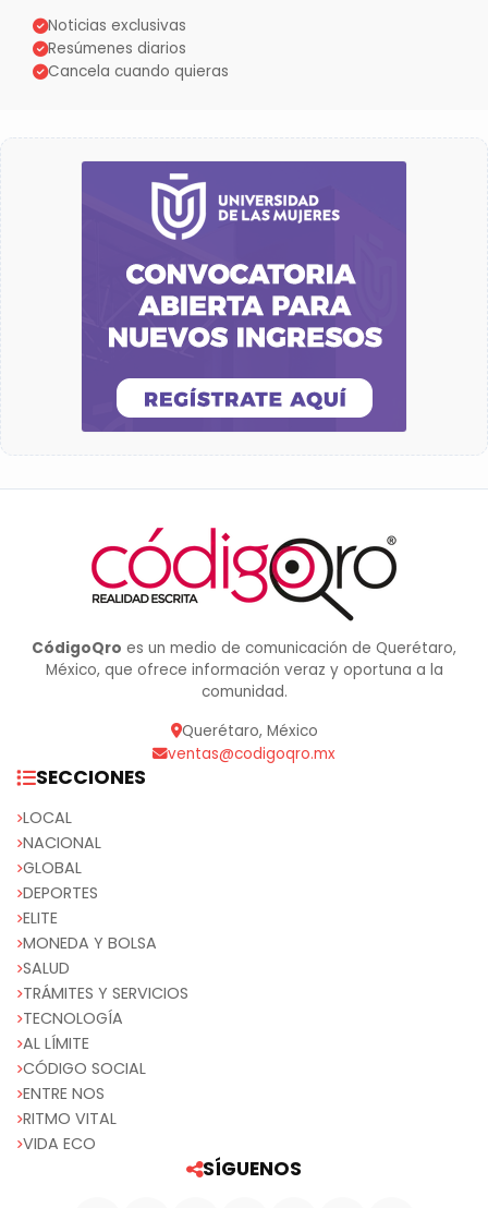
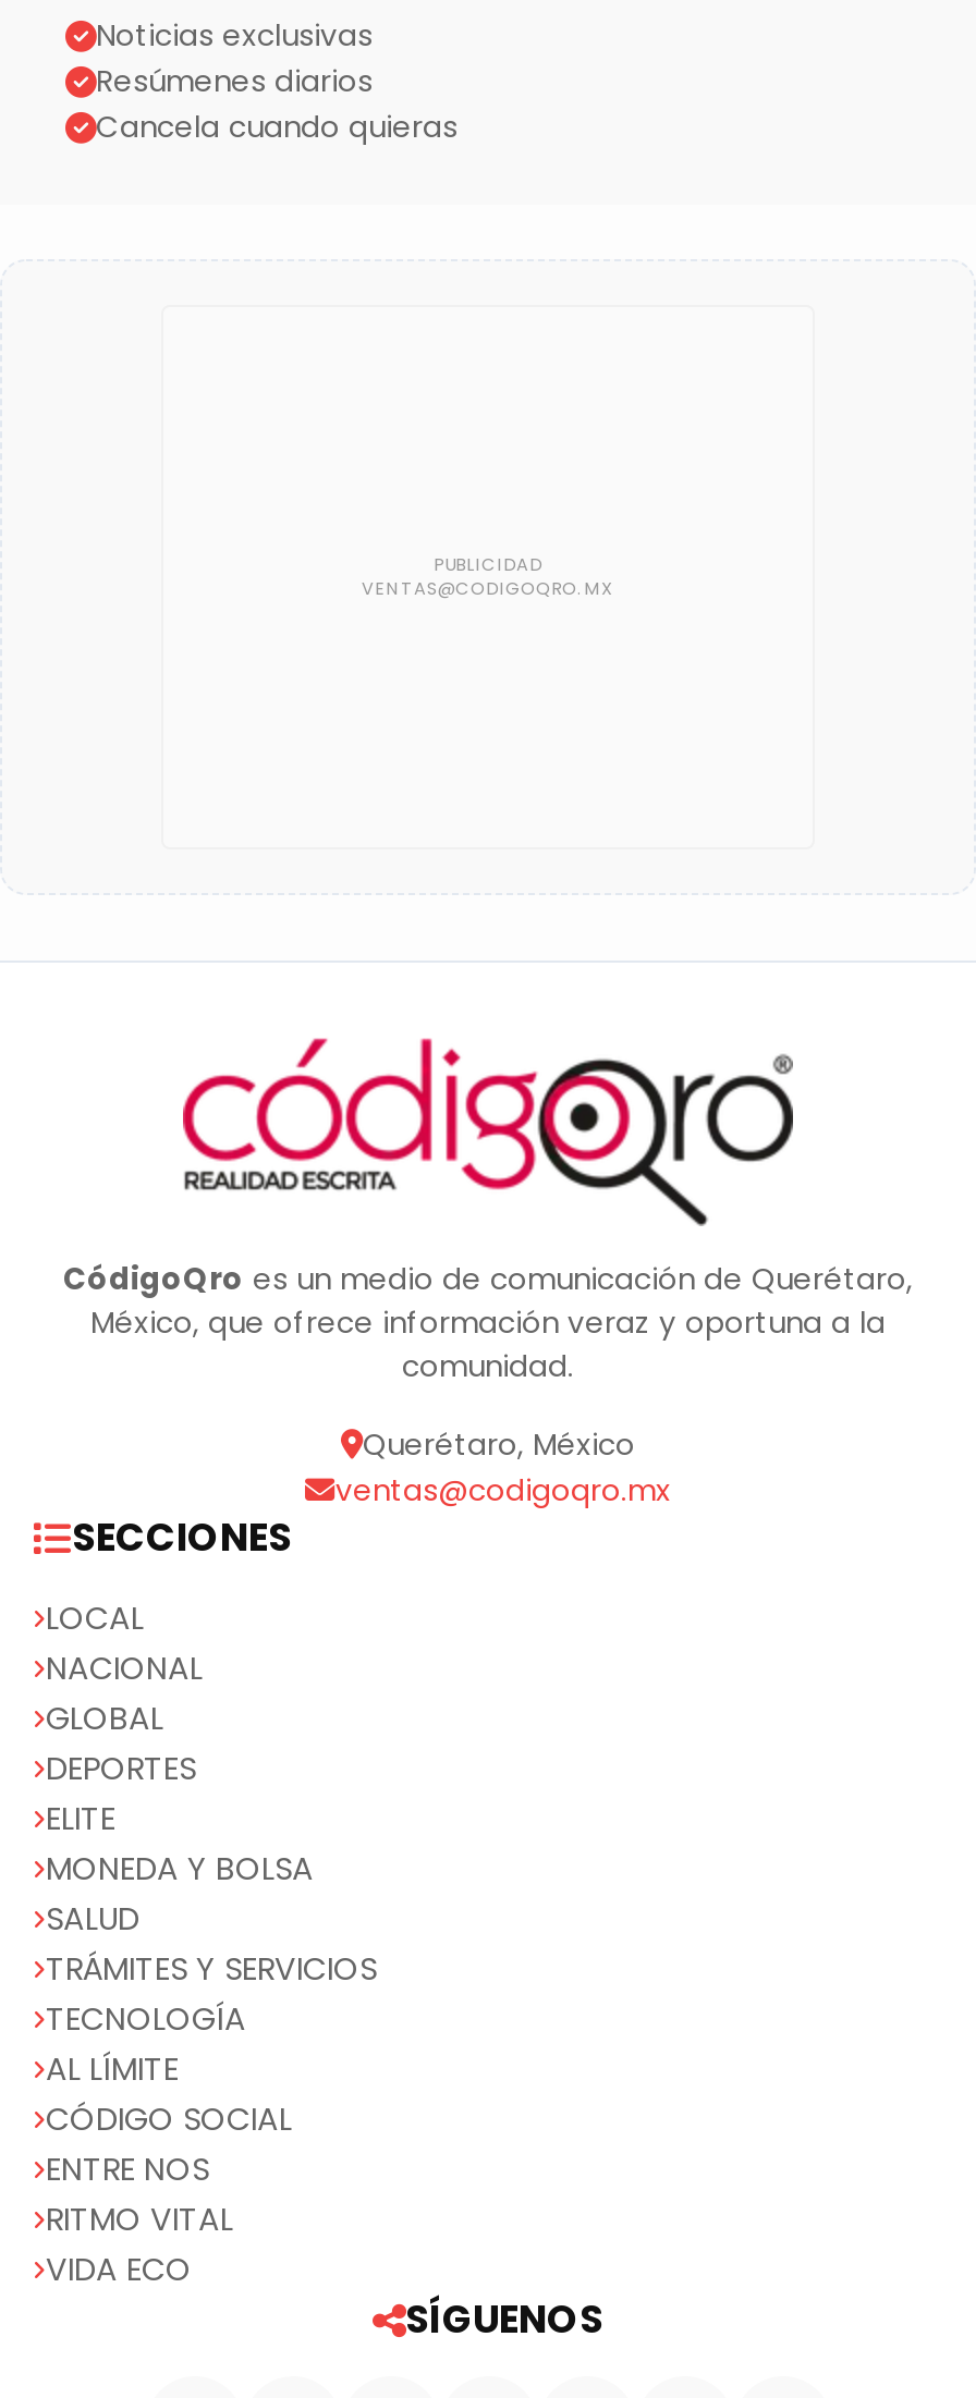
[81,160,407,433] [image] -> none

